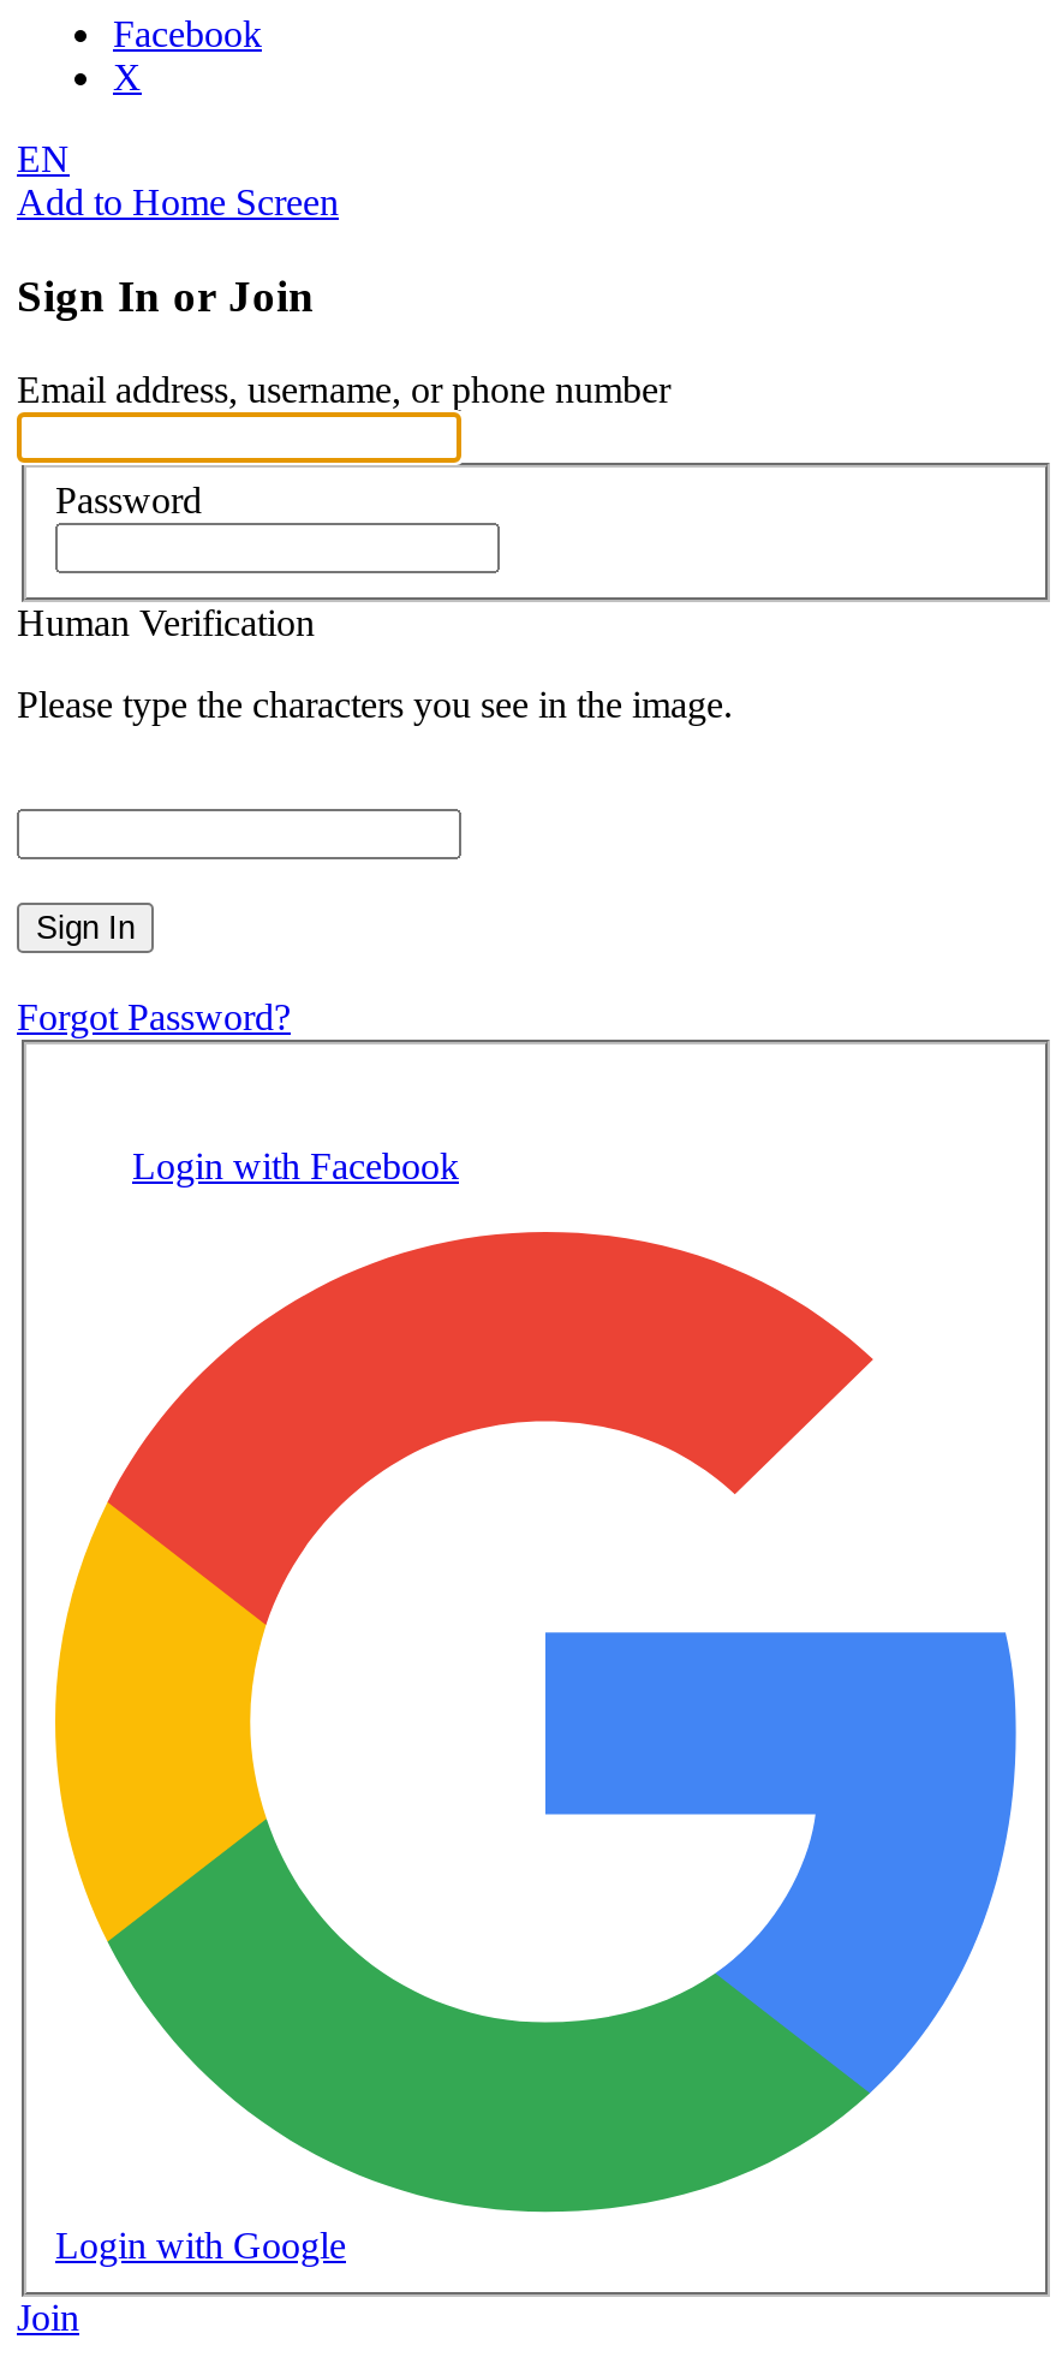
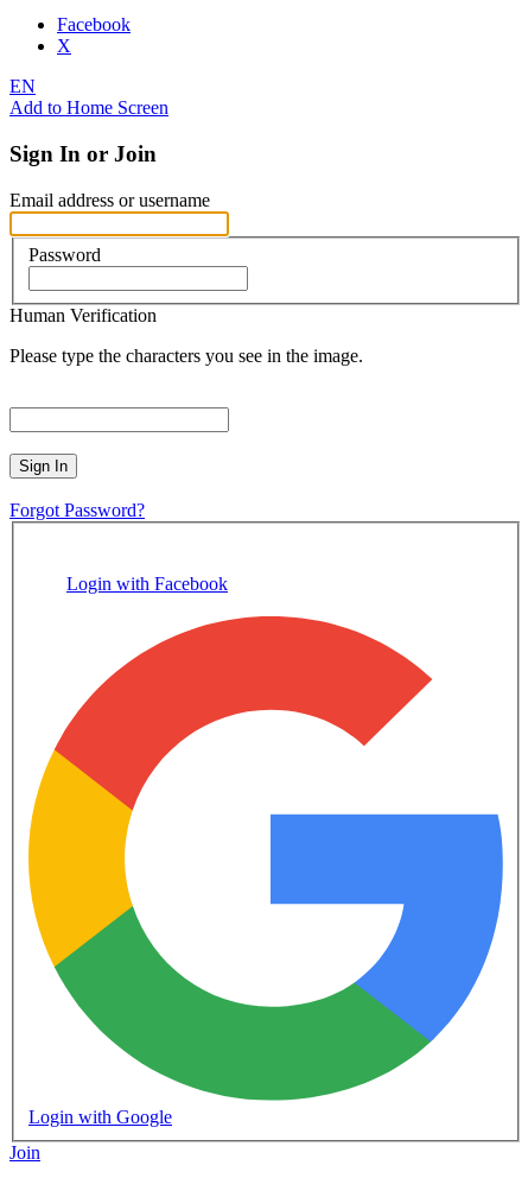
[17,369,670,410] Email address, username, or phone number -> [9,190,210,210] Email address or username

